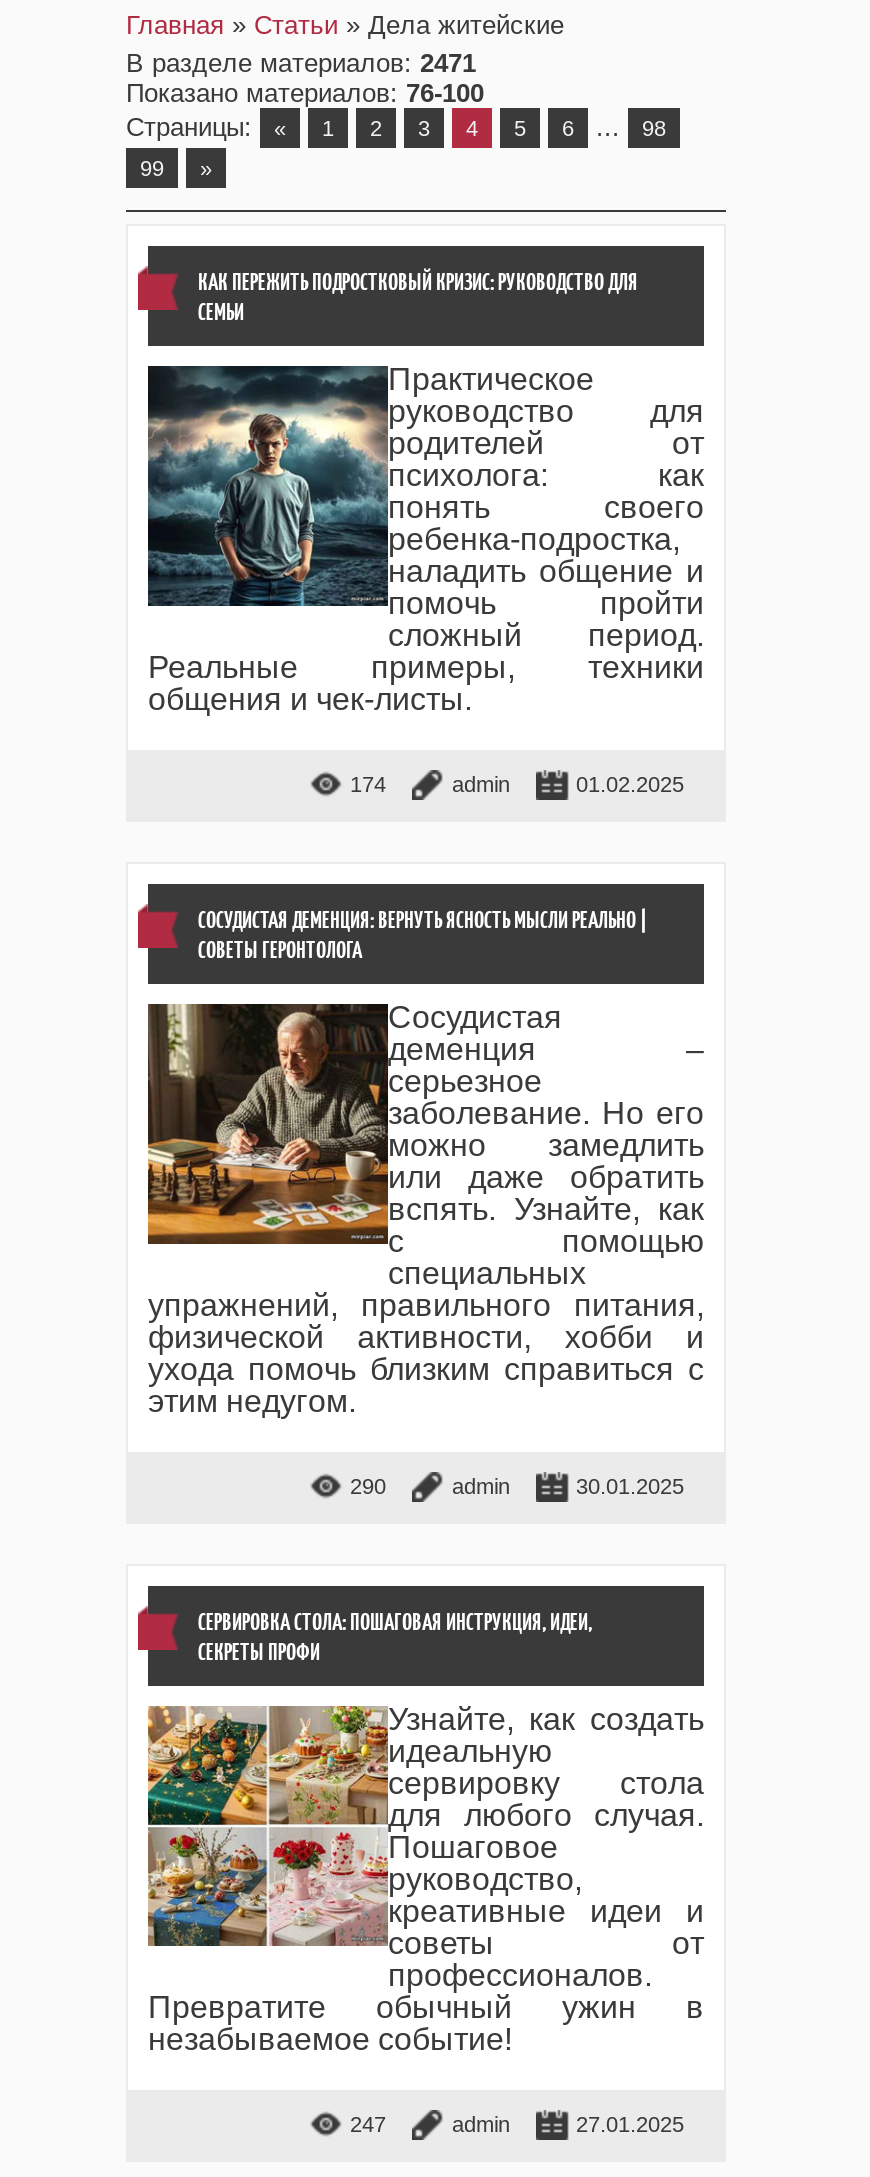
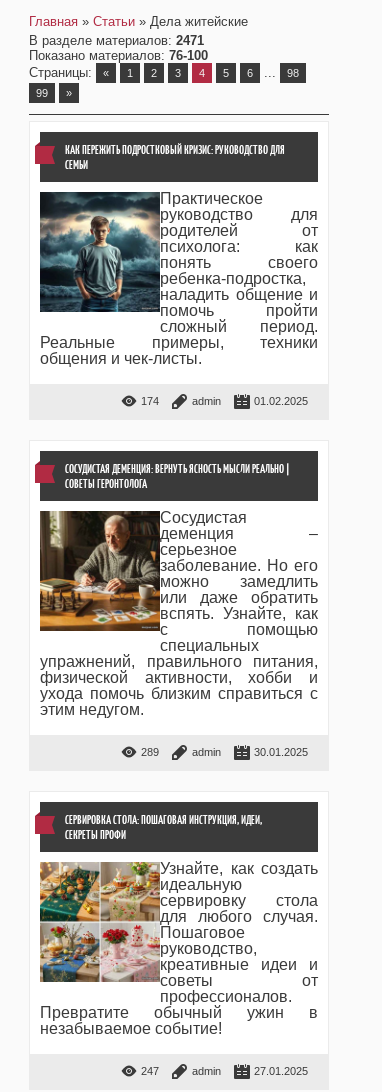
[350,1474,386,1498] 290 -> [141,746,159,758] 289

